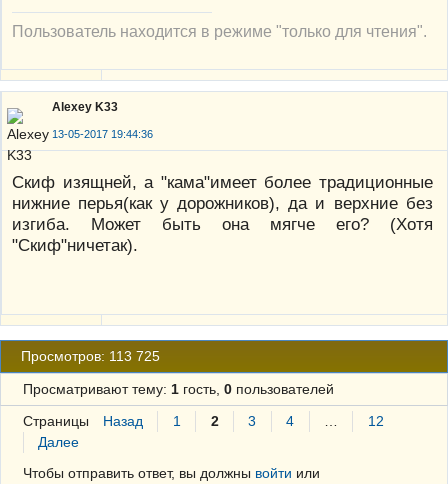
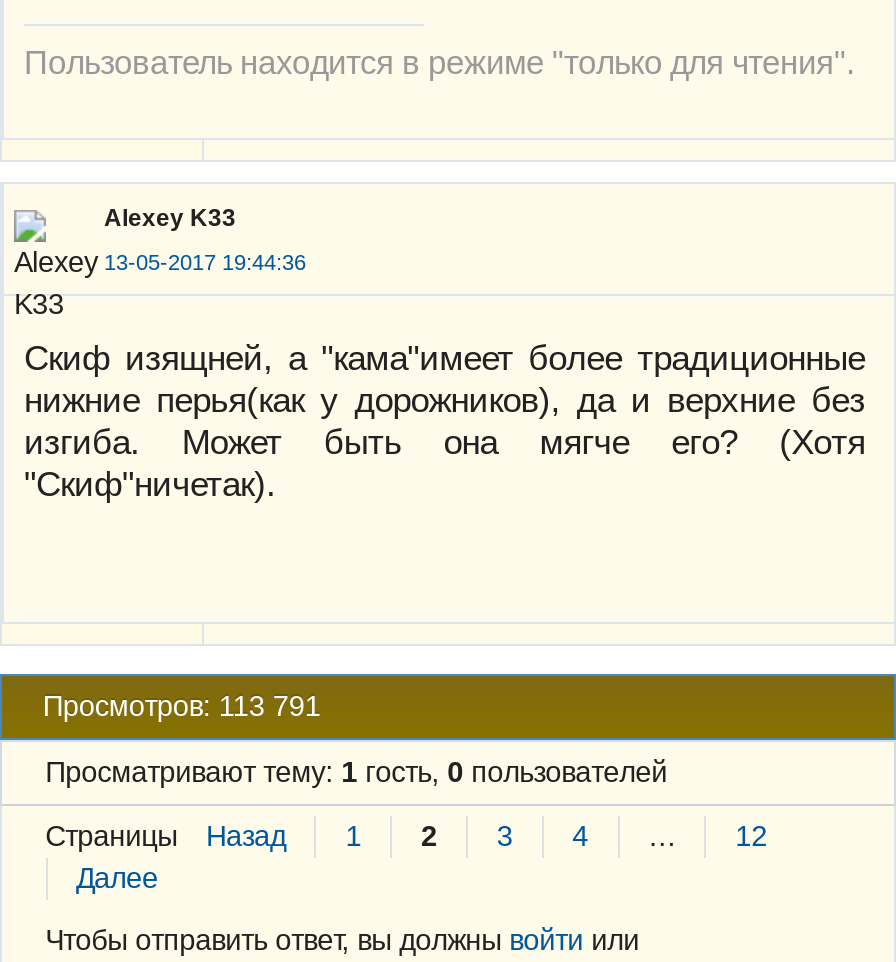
[21,348,160,364] Просмотров: 113 725 -> [43,690,321,722] Просмотров: 113 791

